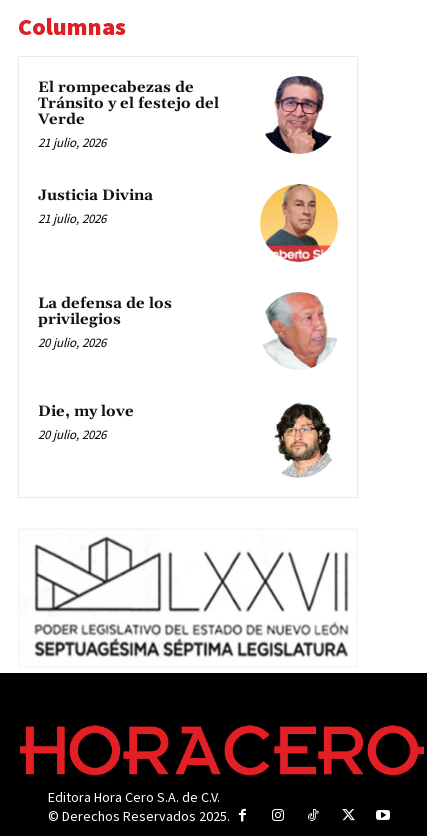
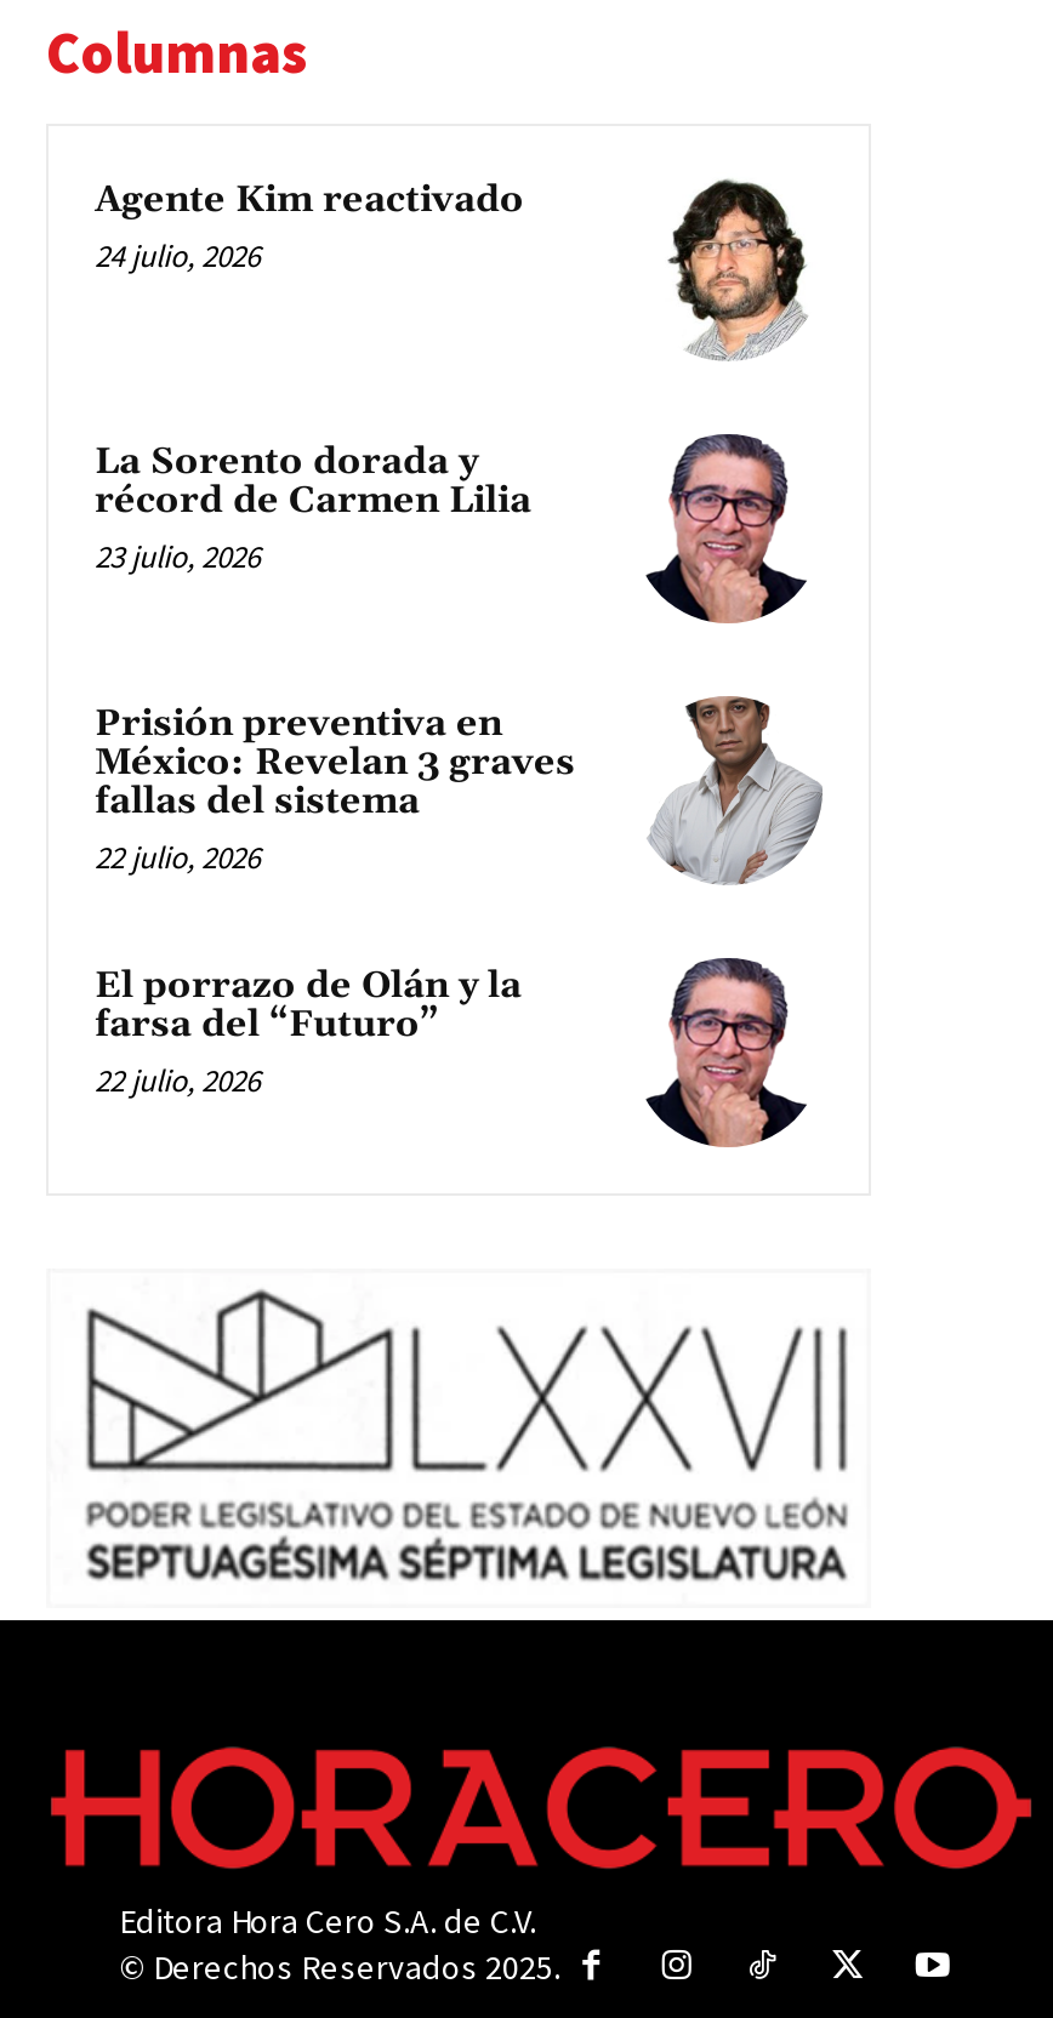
[38,78,219,151] El rompecabezas de | Tránsito y el festejo del | Verde | 21 julio, 2026 -> [95,176,524,276] Agente Kim reactivado | 24 julio, 2026
moved [265,75,331,153] -> [645,956,806,1147]: [image]
[38,186,153,227] Justicia Divina | 21 julio, 2026 -> [95,438,531,576] La Sorento dorada y | récord de Carmen Lilia | 23 julio, 2026
[259,184,339,262] [image] -> [633,434,823,623] [image]
[38,294,172,351] La defensa de los | privilegios | 20 julio, 2026 -> [95,700,575,877] Prisión preventiva en | México: Revelan 3 graves | fallas del sistema | 22 julio, 2026
[263,292,338,369] [image] -> [645,696,825,885] [image]
[38,402,134,443] Die, my love | 20 julio, 2026 -> [95,962,522,1100] El porrazo de Olán y la | farsa del “Futuro” | 22 julio, 2026
moved [266,400,332,478] -> [648,172,808,359]: [image]

